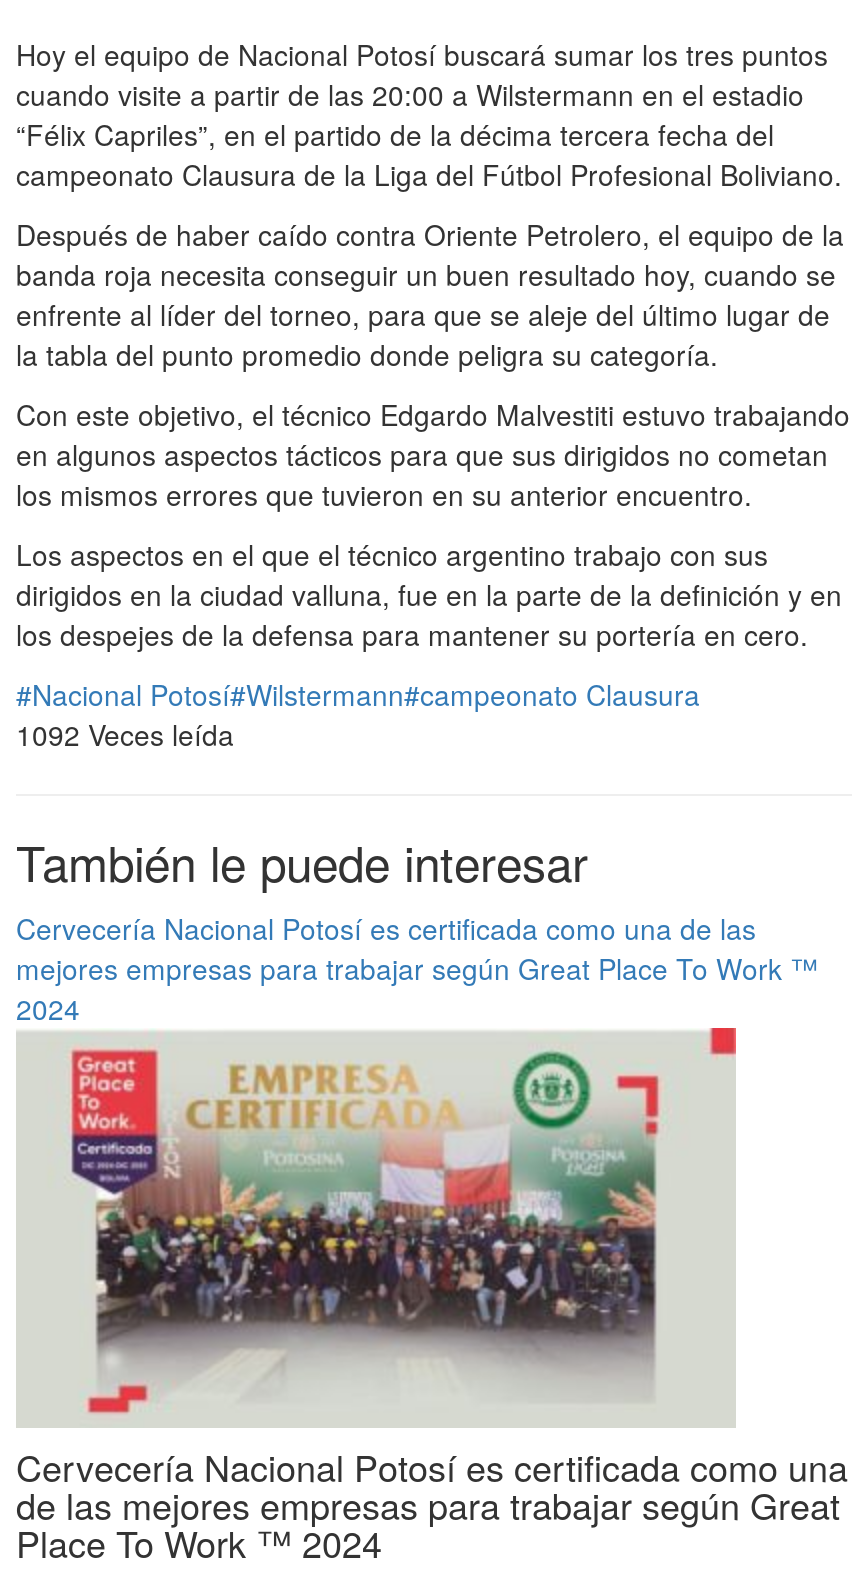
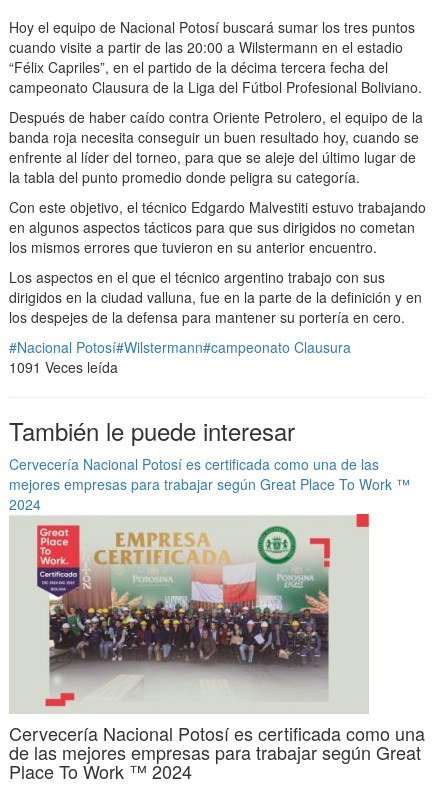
[16,714,234,754] 1092 Veces leída -> [9,357,118,377] 1091 Veces leída

